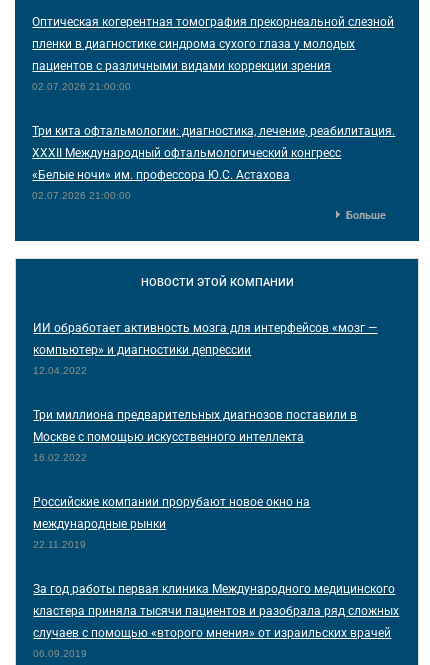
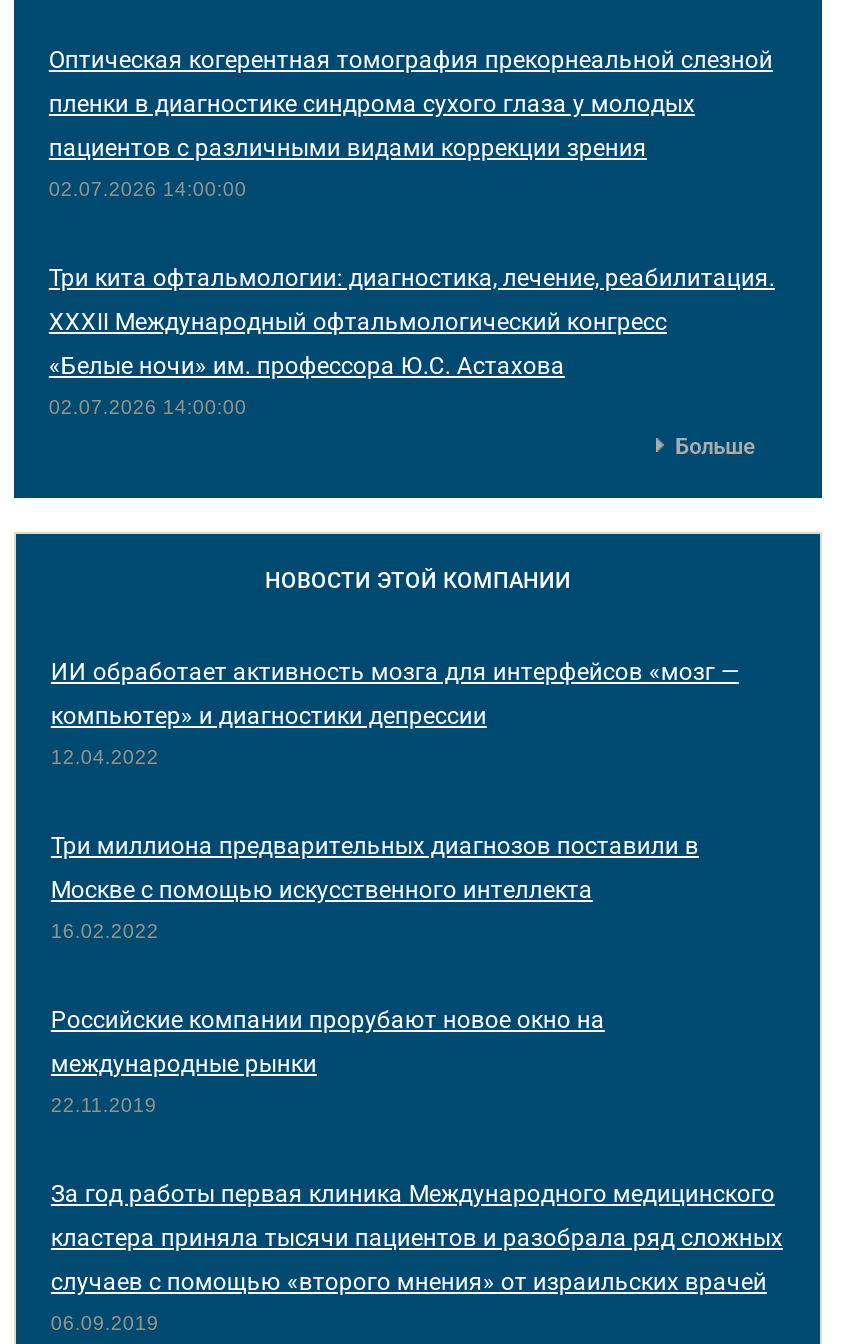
[32,81,131,92] 02.07.2026 21:00:00 -> [49,178,247,200] 02.07.2026 14:00:00
[32,190,131,201] 02.07.2026 21:00:00 -> [49,396,247,418] 02.07.2026 14:00:00

